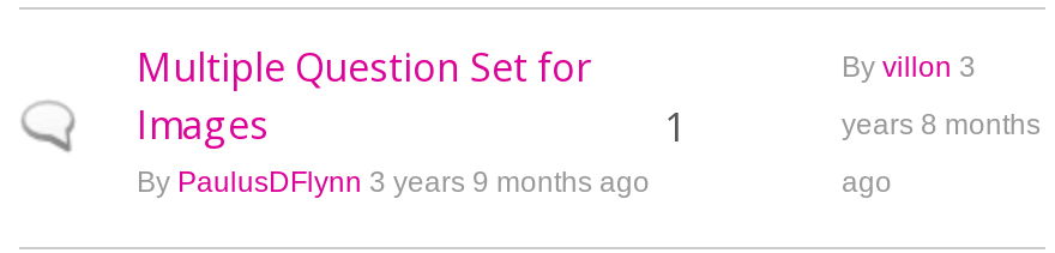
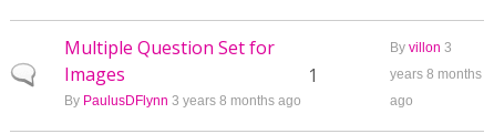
[137,165,650,199] By PaulusDFlynn 3 years 9 months ago -> [64,93,301,109] By PaulusDFlynn 3 years 8 months ago

